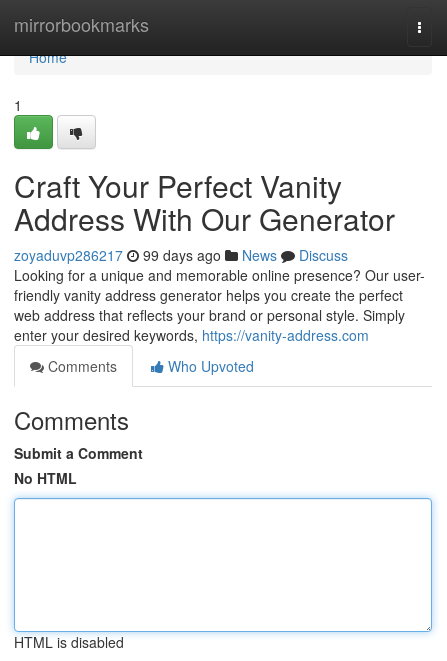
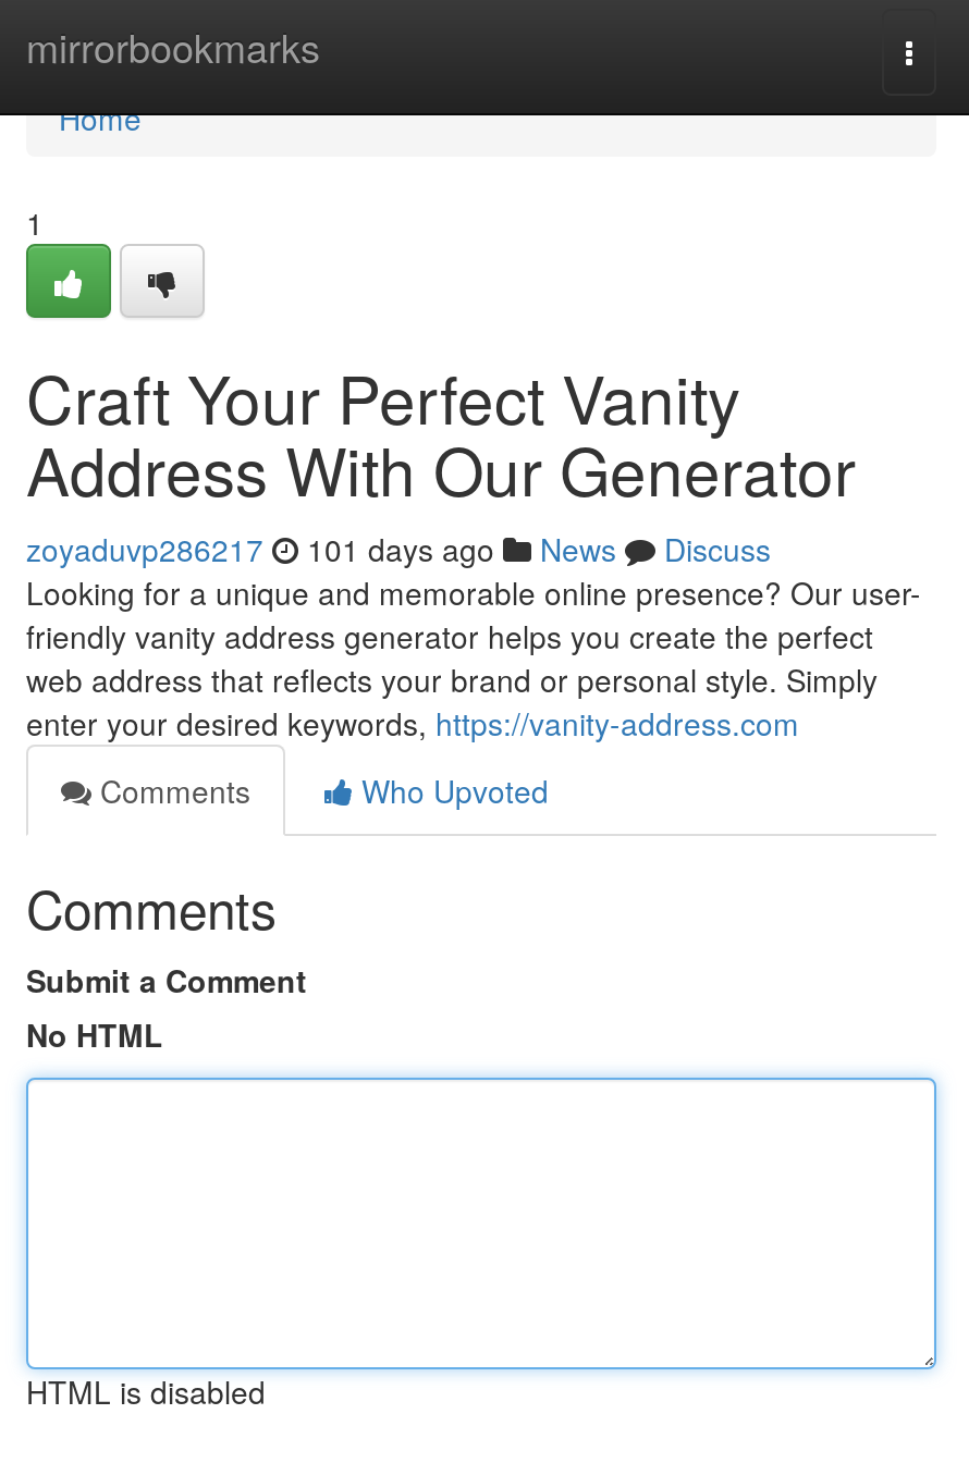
[14,245,348,265] zoyaduvp286217 99 days ago News Discuss -> [26,527,771,570] zoyaduvp286217 101 days ago News Discuss

